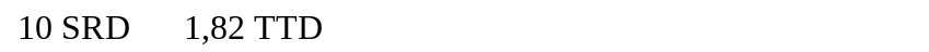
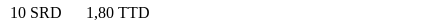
[18,8,324,45] 10 SRD 1,82 TTD -> [10,4,150,21] 10 SRD 1,80 TTD

